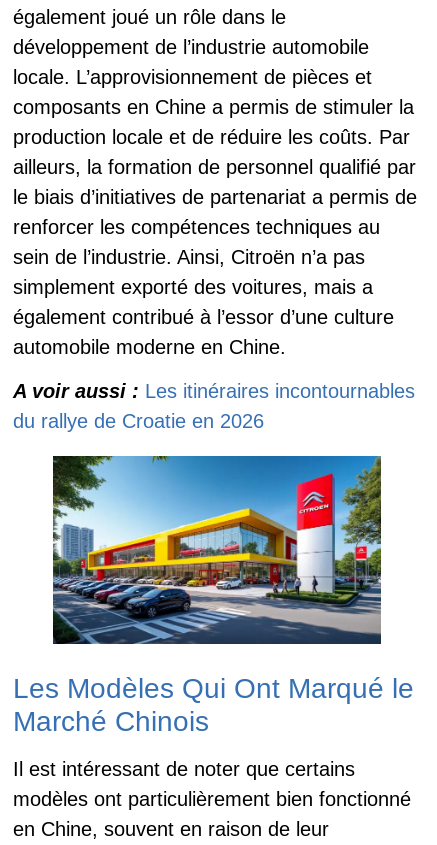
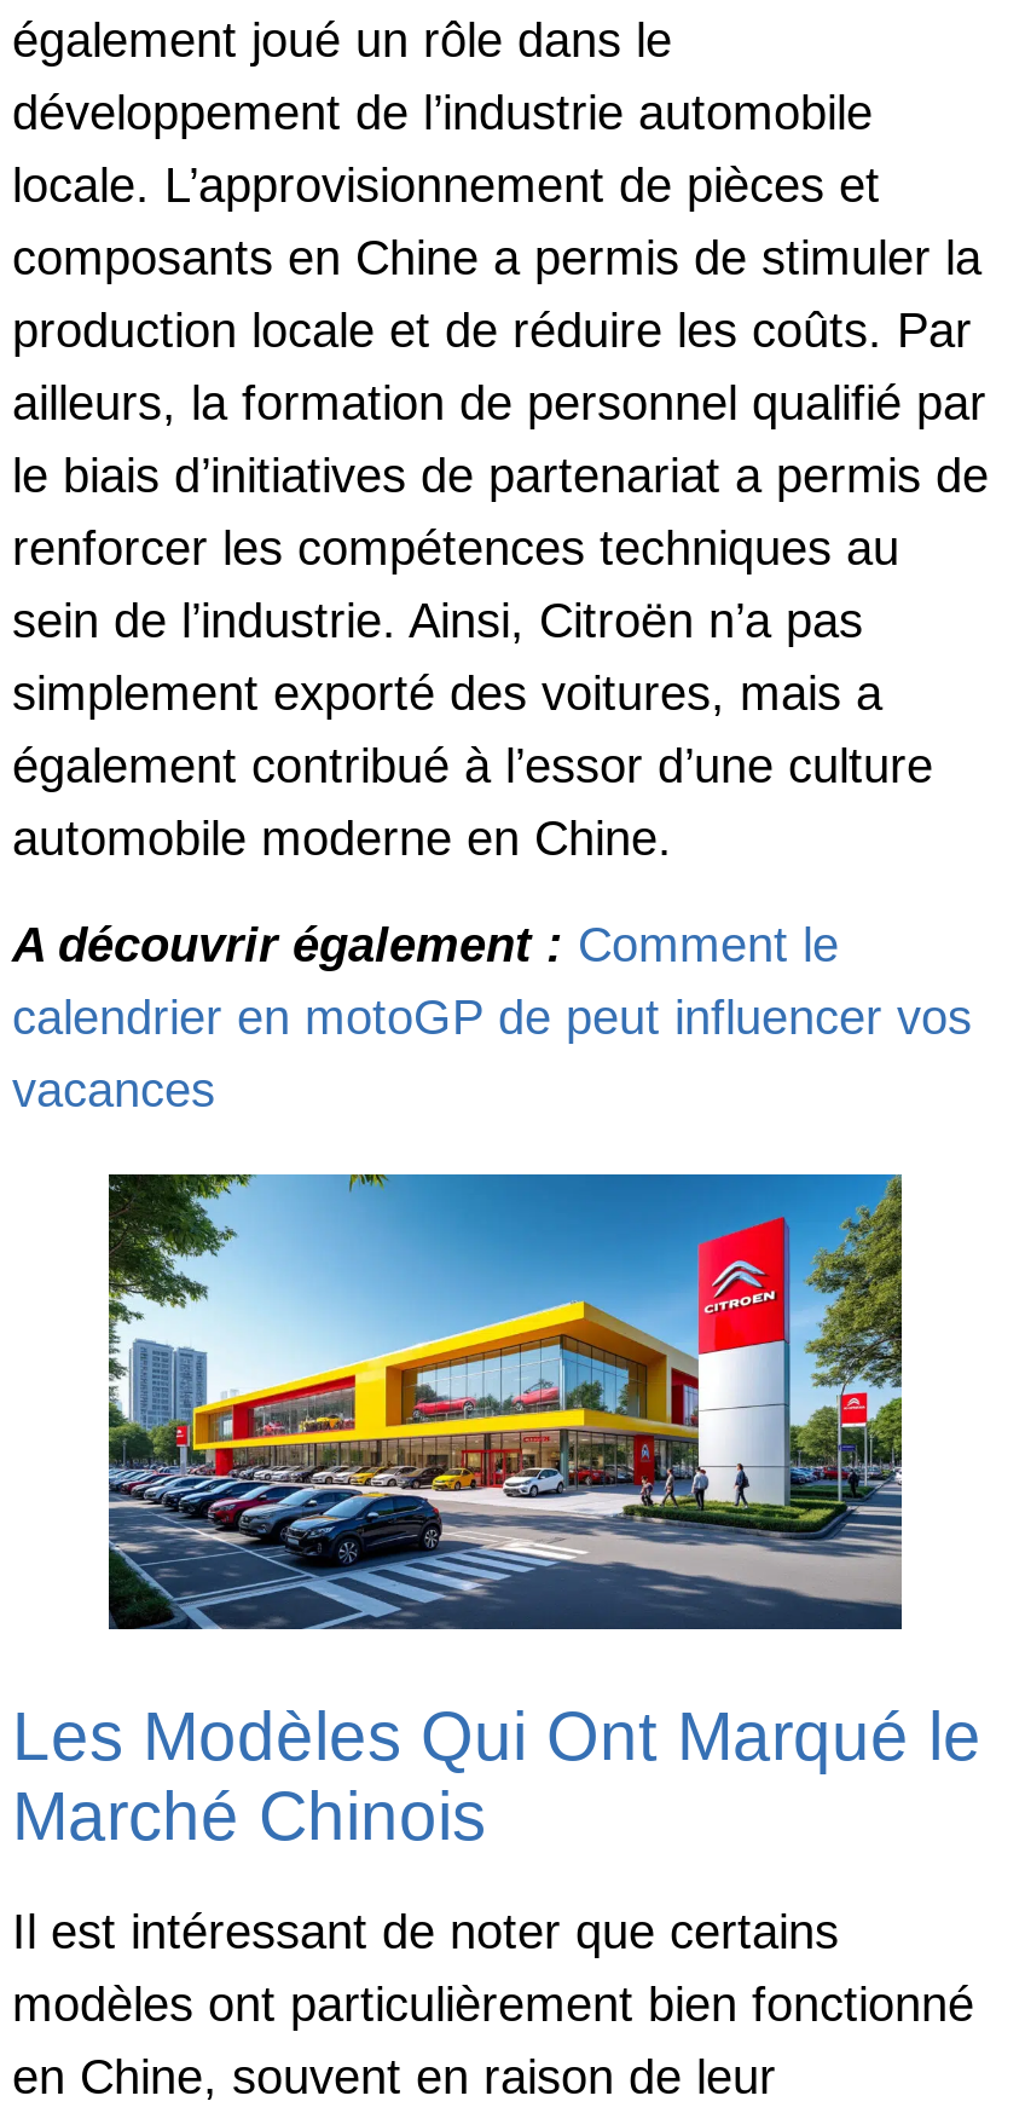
[13,380,415,432] A voir aussi : Les itinéraires incontournables | du rallye de Croatie en 2026 -> [12,918,972,1117] A découvrir également : Comment le | calendrier en motoGP de peut influencer vos | vacances

